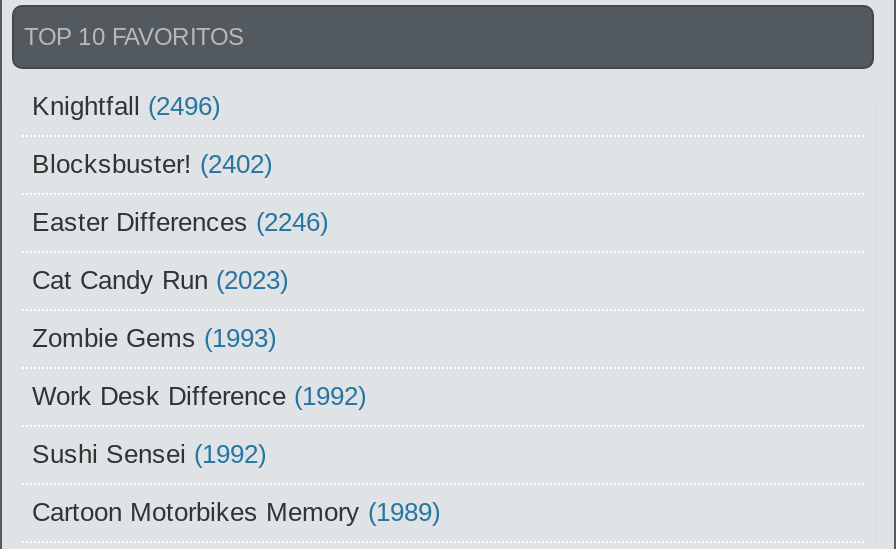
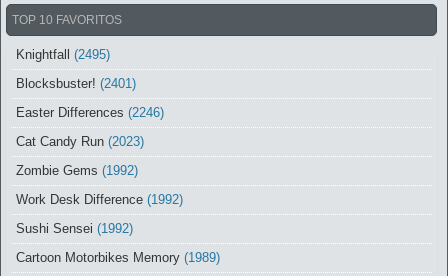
[32,90,220,120] Knightfall (2496) -> [16,46,110,61] Knightfall (2495)
[32,148,272,178] Blocksbuster! (2402) -> [16,75,136,90] Blocksbuster! (2401)
[32,322,276,352] Zombie Gems (1993) -> [16,162,138,177] Zombie Gems (1992)

